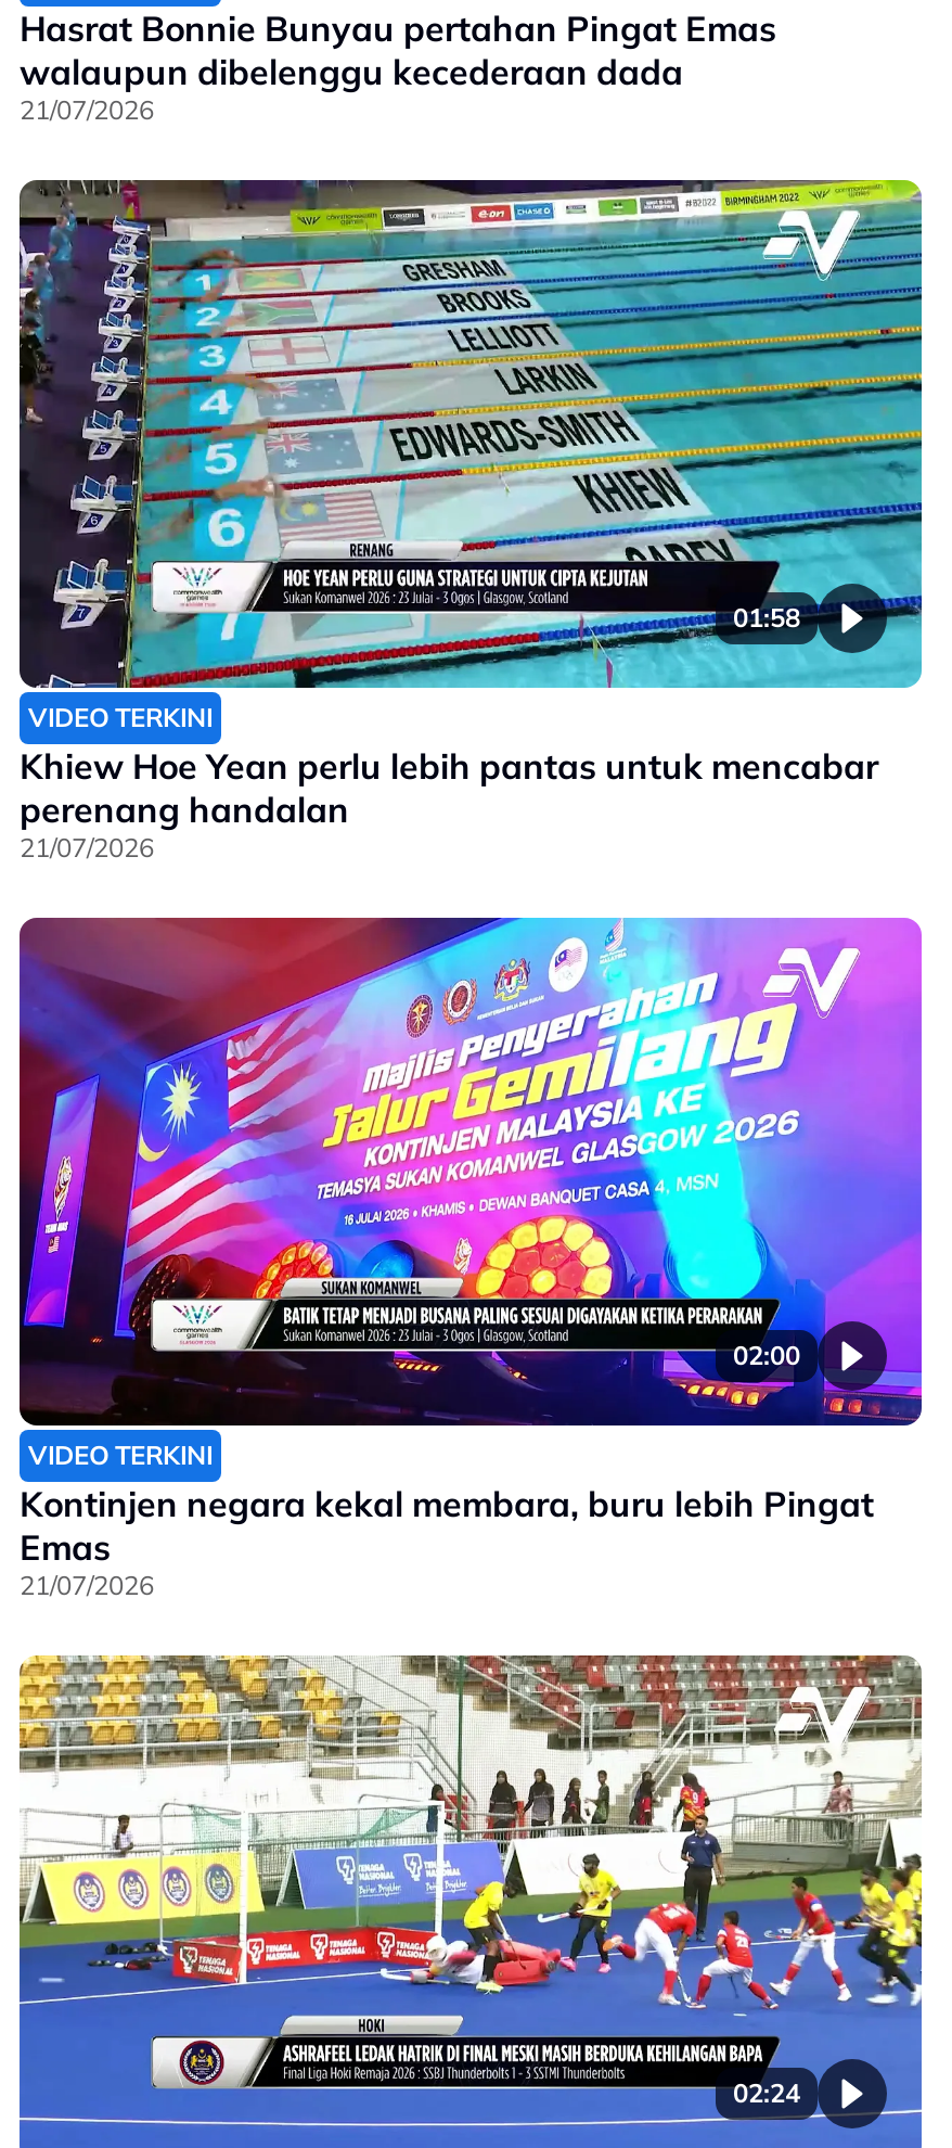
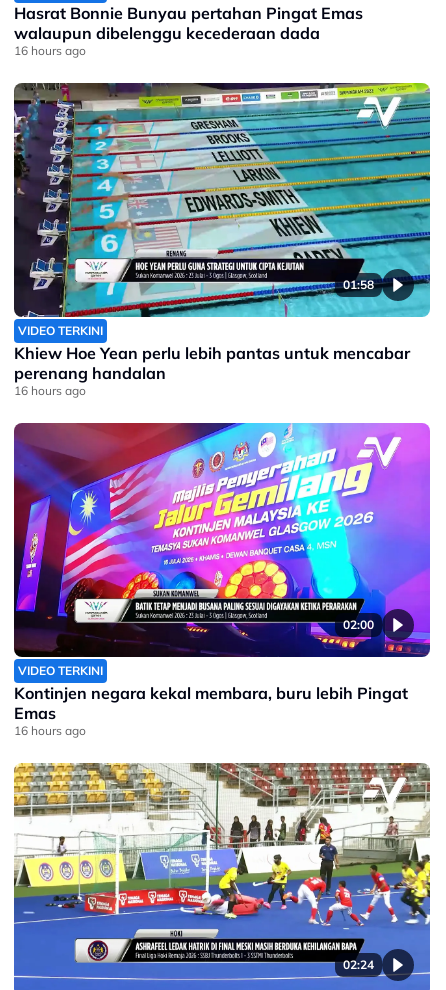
[20,94,154,126] 21/07/2026 -> [14,43,86,58] 16 hours ago
[20,831,154,864] 21/07/2026 -> [14,383,86,398] 16 hours ago
[20,1569,154,1601] 21/07/2026 -> [14,723,86,738] 16 hours ago

